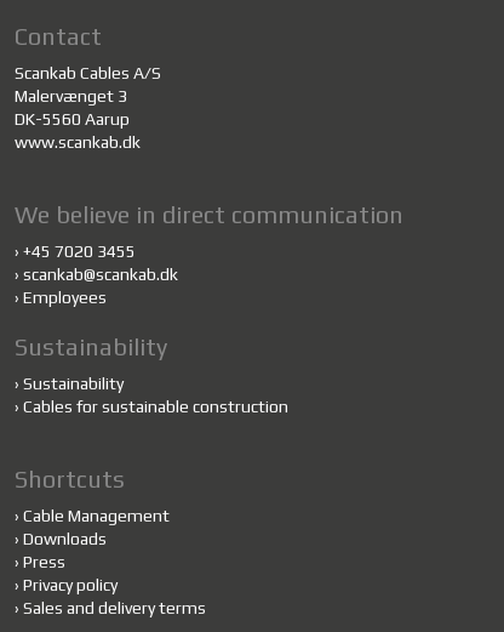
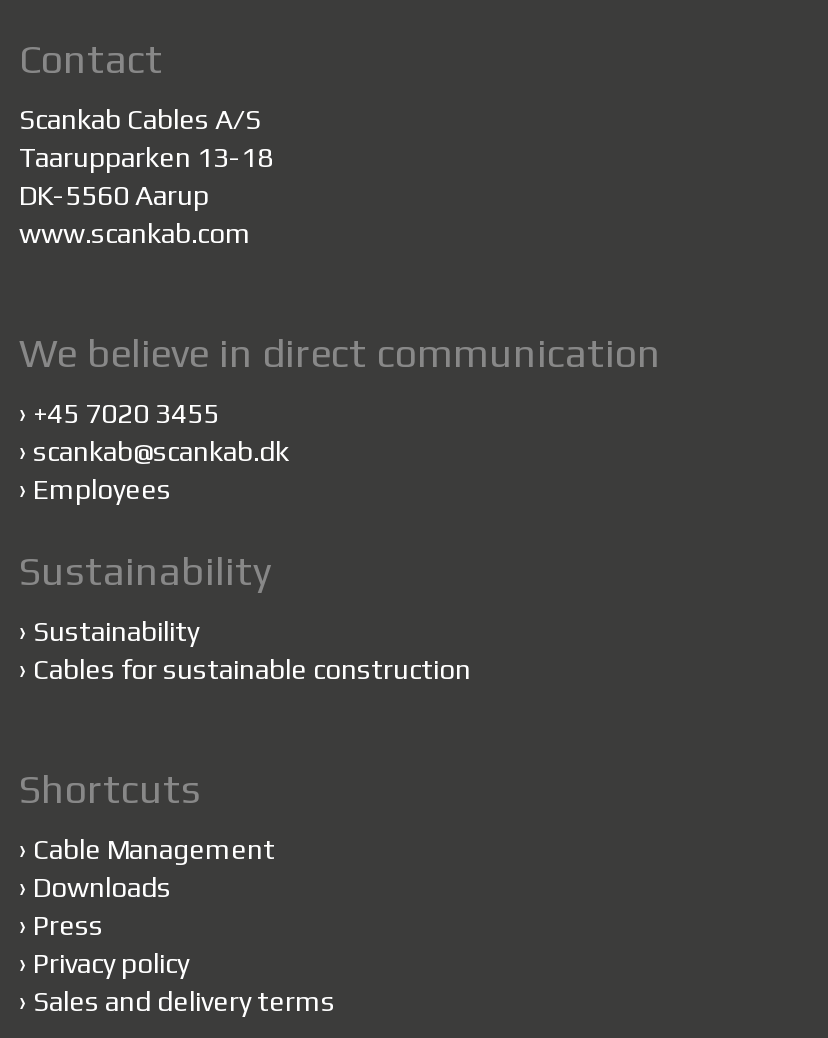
[15,86,127,105] Malervænget 3 -> [19,141,273,173] Taarupparken 13-18
[15,132,141,151] www.scankab.dk -> [19,217,251,249] www.scankab.com

